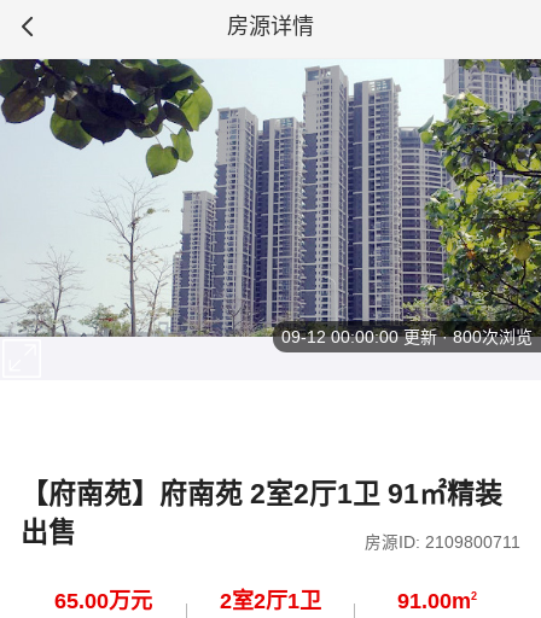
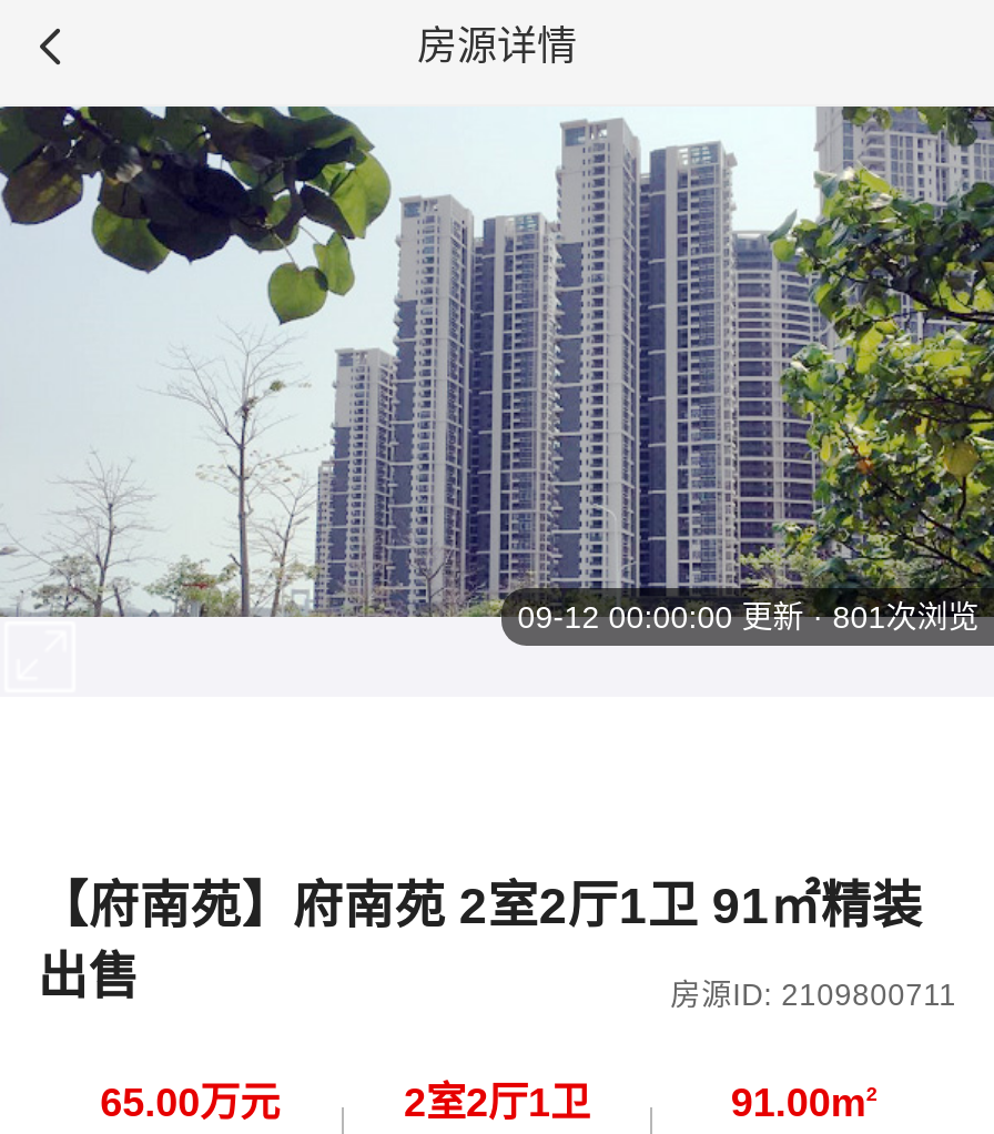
[282,327,533,347] 09-12 00:00:00更新 · 800次浏览 -> [517,599,979,635] 09-12 00:00:00更新 · 801次浏览

